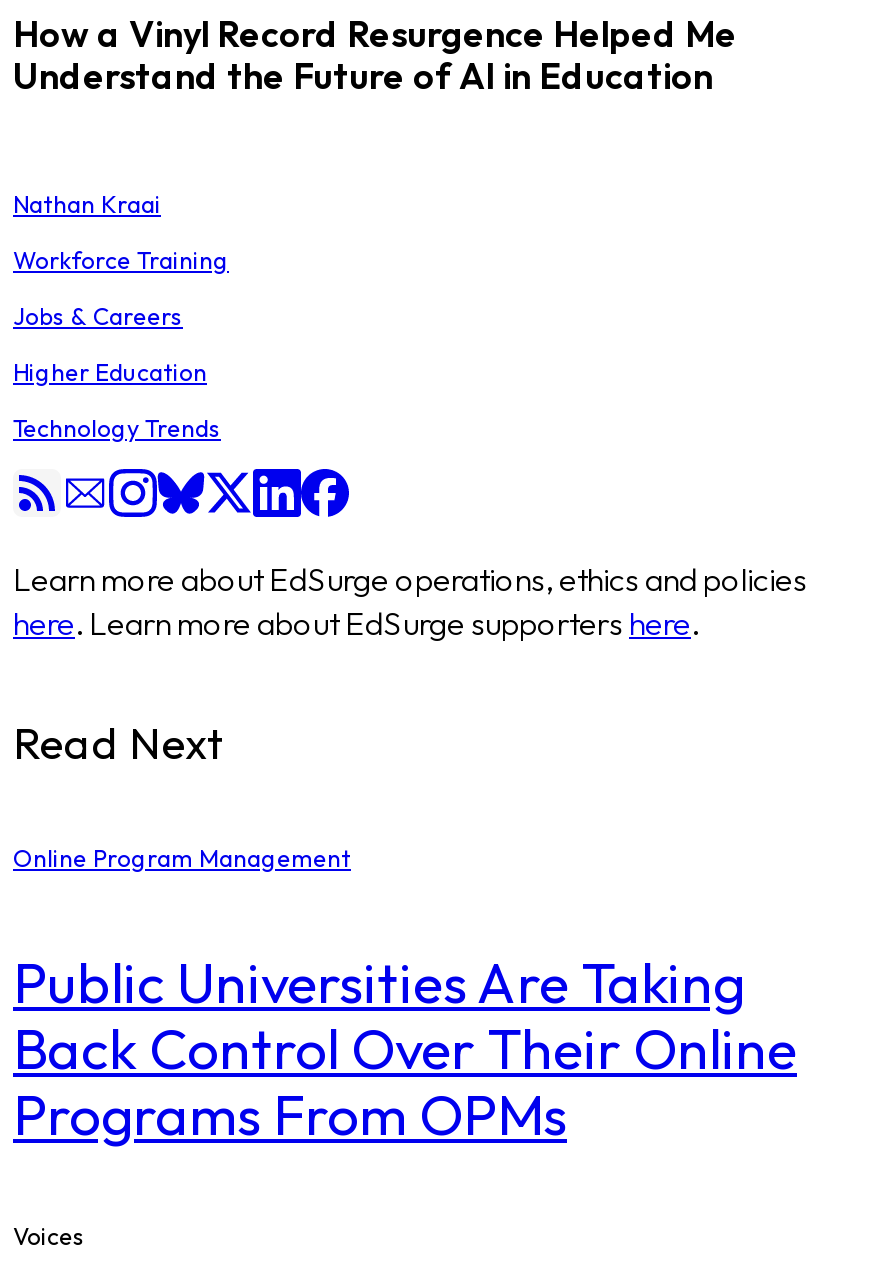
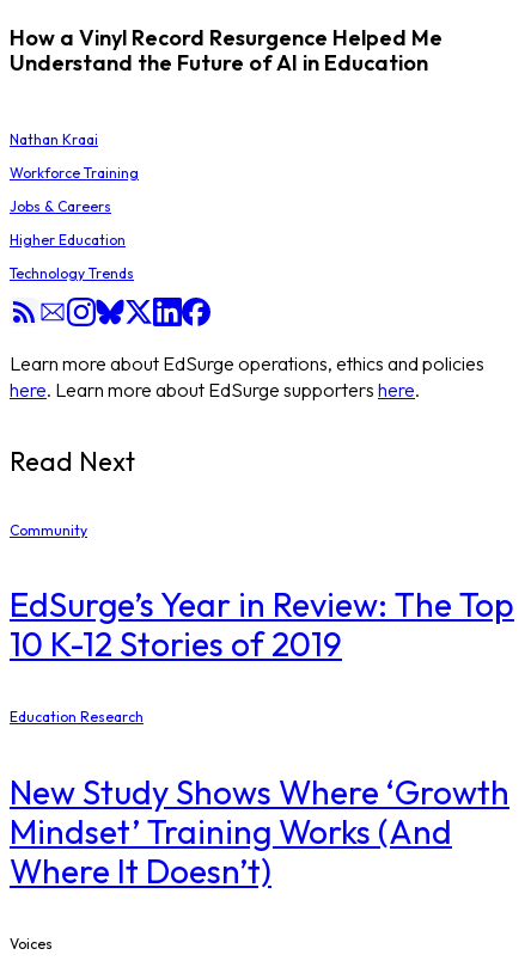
[13,843,797,1149] Online Program Management | Public Universities Are Taking | Back Control Over Their Online | Programs From OPMs -> [10,521,514,891] Community | EdSurge’s Year in Review: The Top | 10 K-12 Stories of 2019 | Education Research | New Study Shows Where ‘Growth | Mindset’ Training Works (And | Where It Doesn’t)

